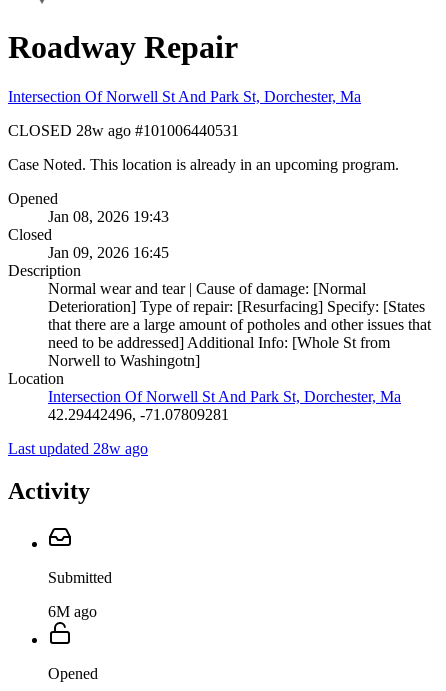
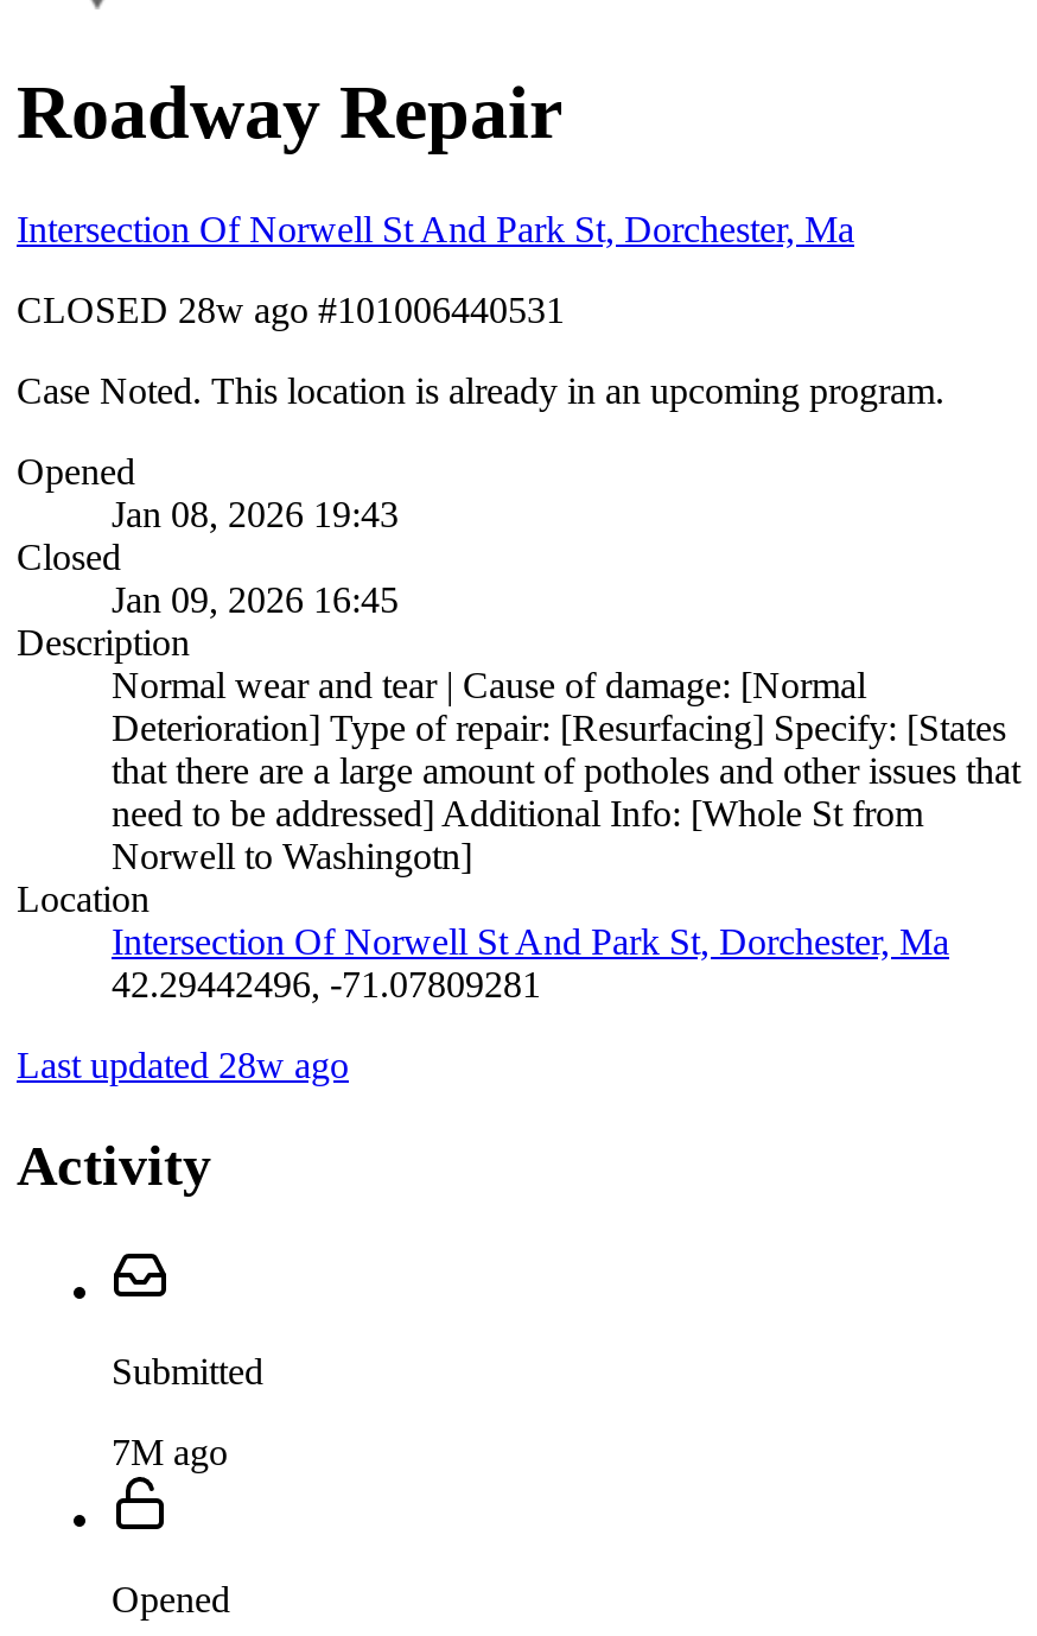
[48,603,97,620] 6M ago -> [112,1431,228,1471] 7M ago

